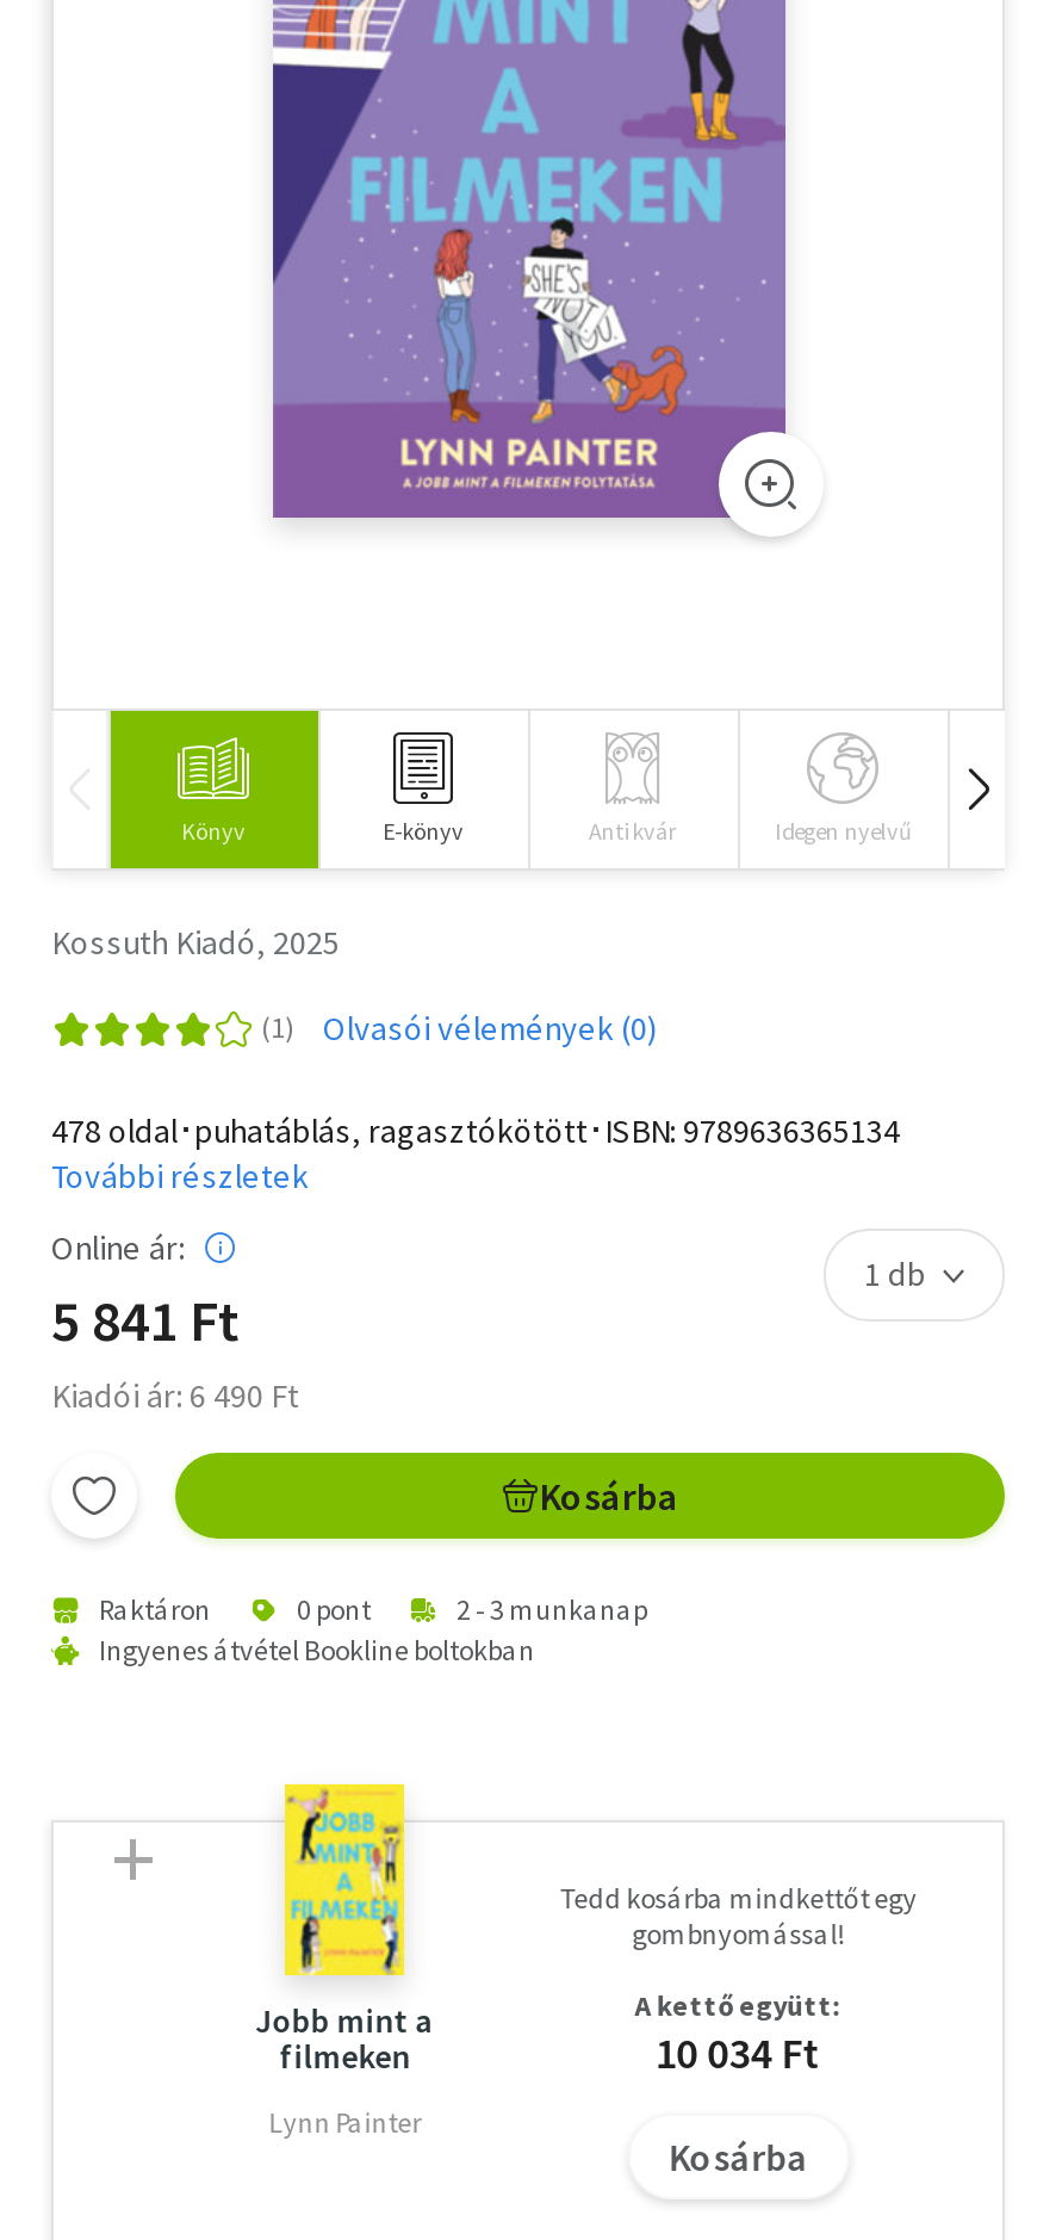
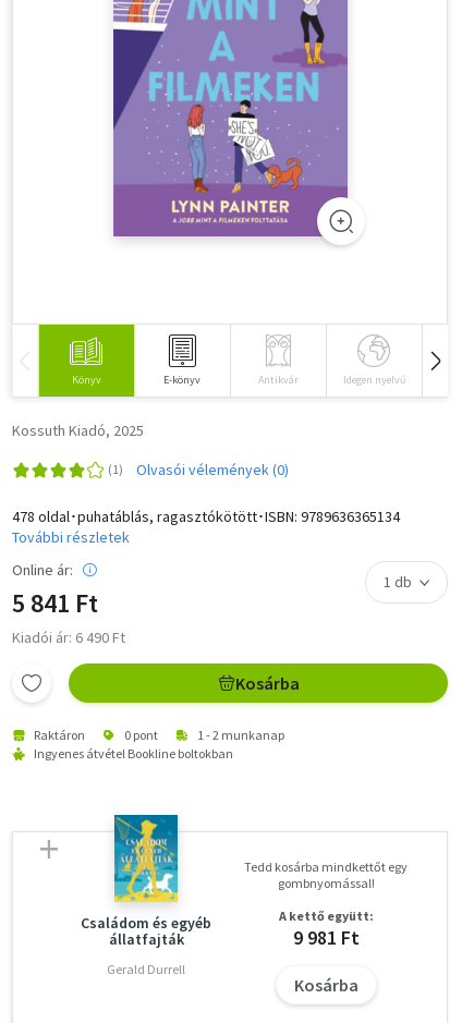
[457,1591,647,1627] 2 - 3 munkanap -> [197,727,284,743] 1 - 2 munkanap
[256,1782,435,2078] [image] | Jobb mint a | filmeken -> [81,814,212,949] [image] | Családom és egyéb | állatfajták
[655,2026,822,2080] 10 034 Ft -> [293,925,359,950] 9 981 Ft
[269,2104,421,2140] Lynn Painter -> [107,961,185,977] Gerald Durrell

